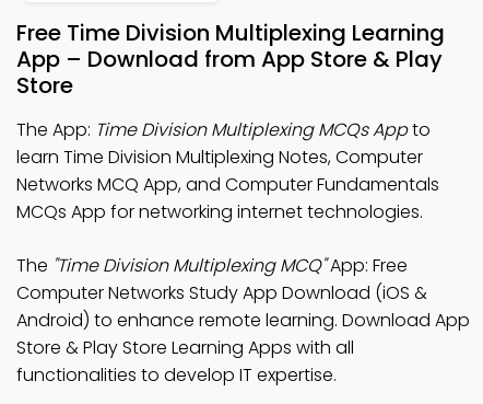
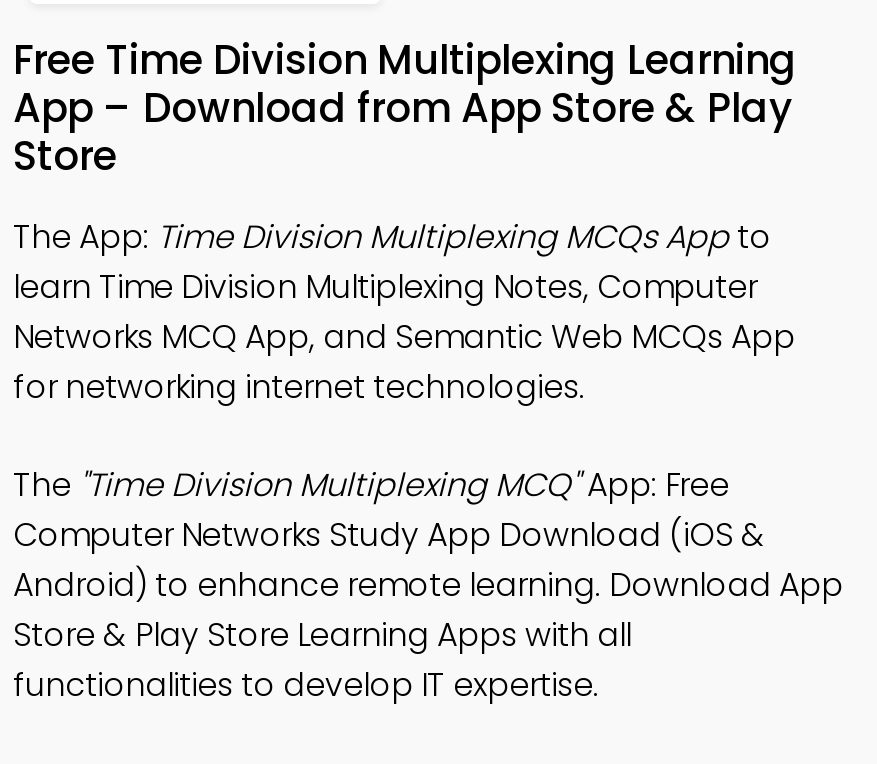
[16,172,439,224] Networks MCQ App, and Computer Fundamentals | MCQs App for networking internet technologies. -> [13,314,795,410] Networks MCQ App, and Semantic Web MCQs App | for networking internet technologies.

